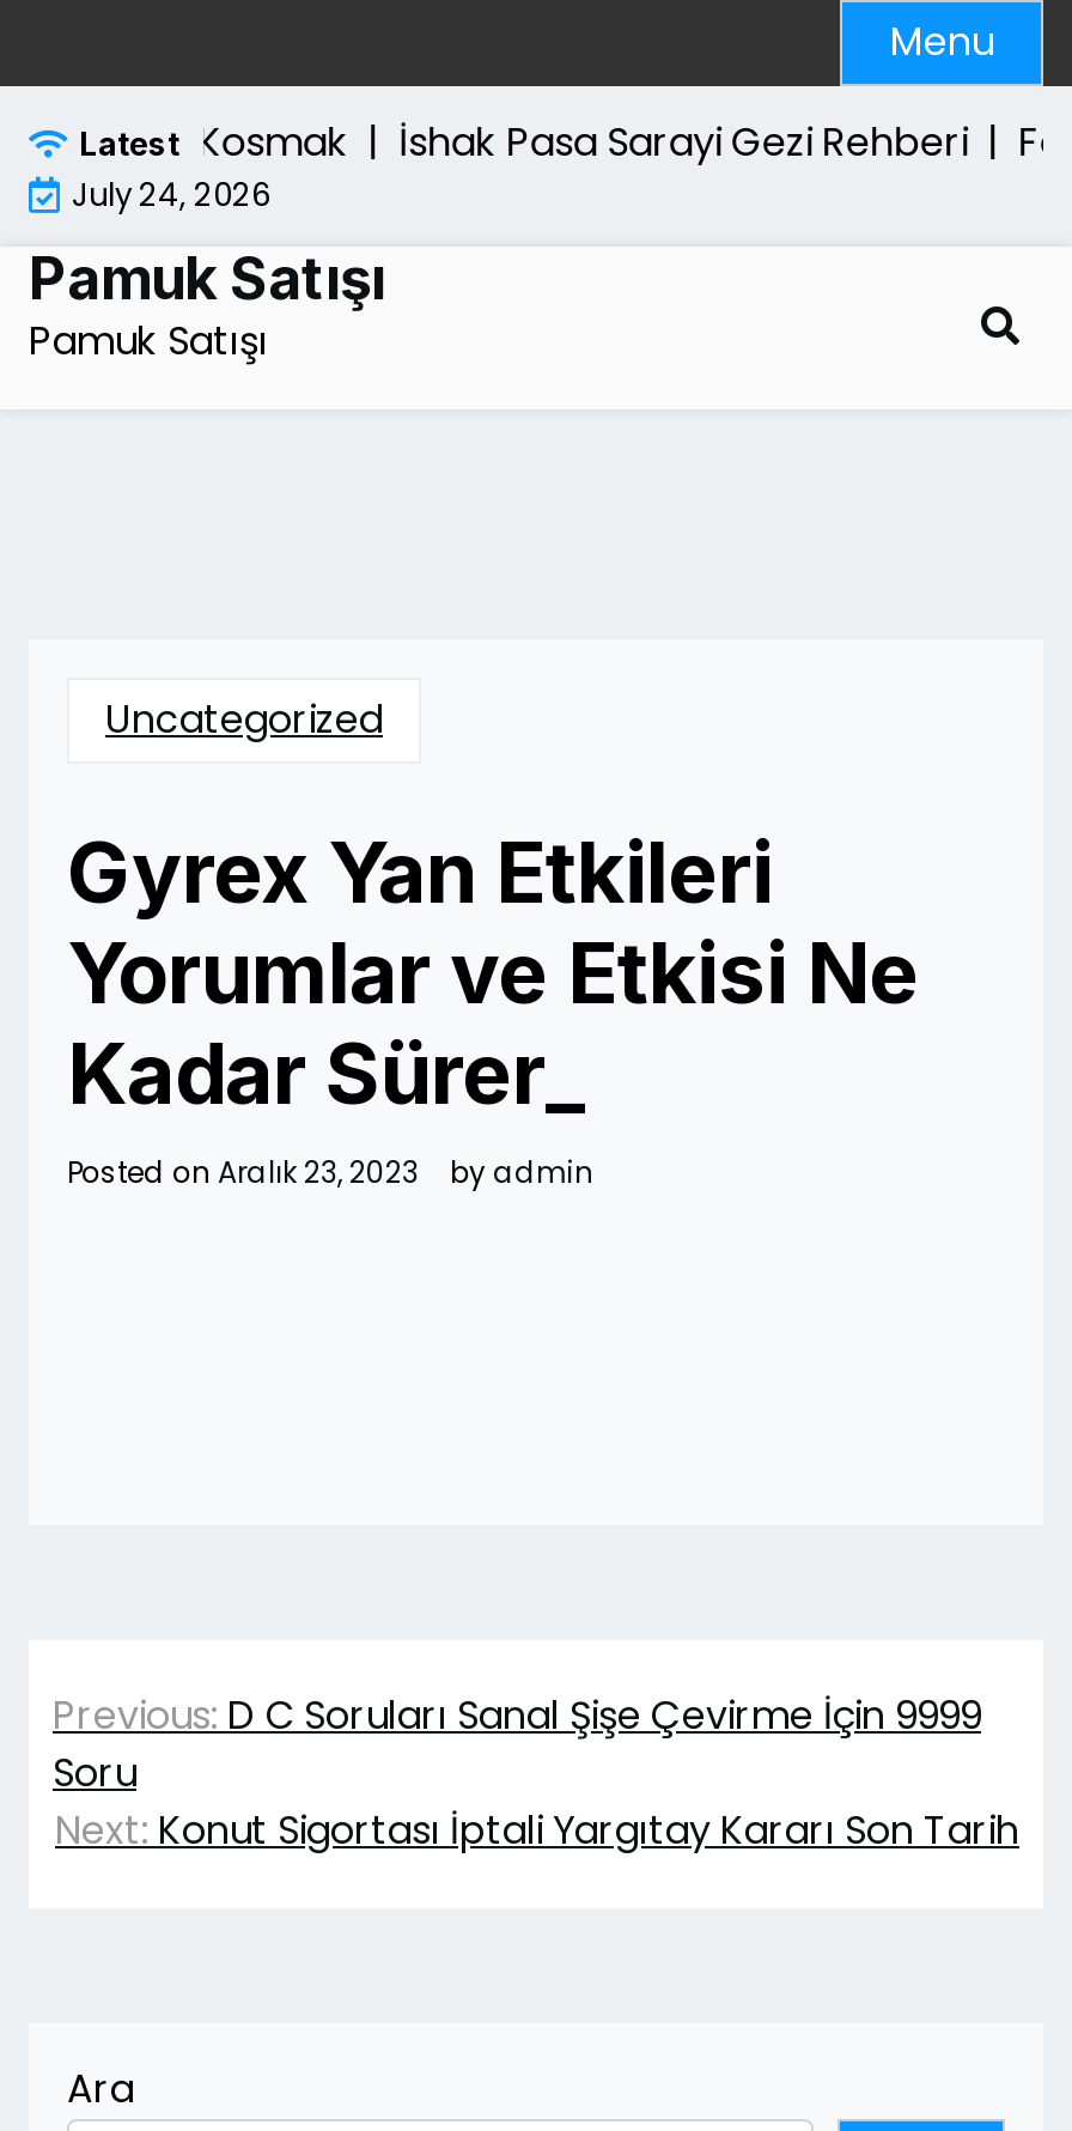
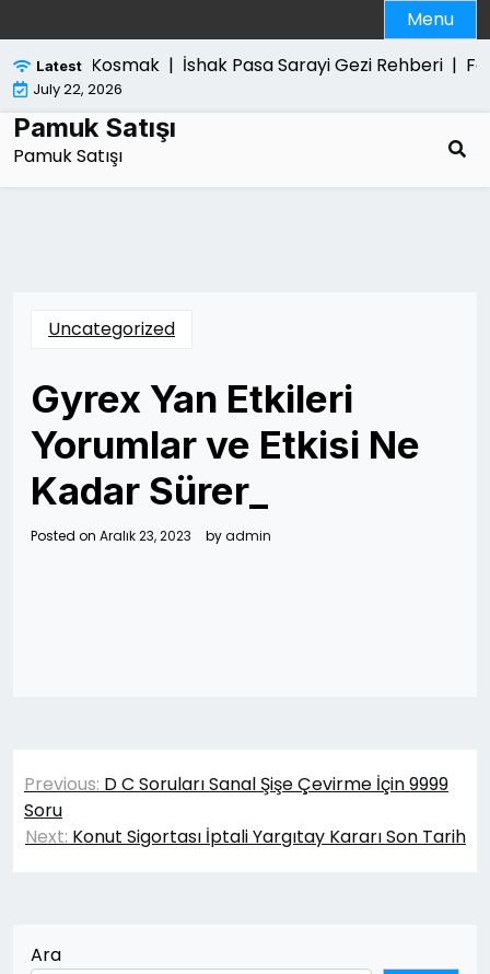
[72,172,270,218] July 24, 2026 -> [33,79,122,100] July 22, 2026

